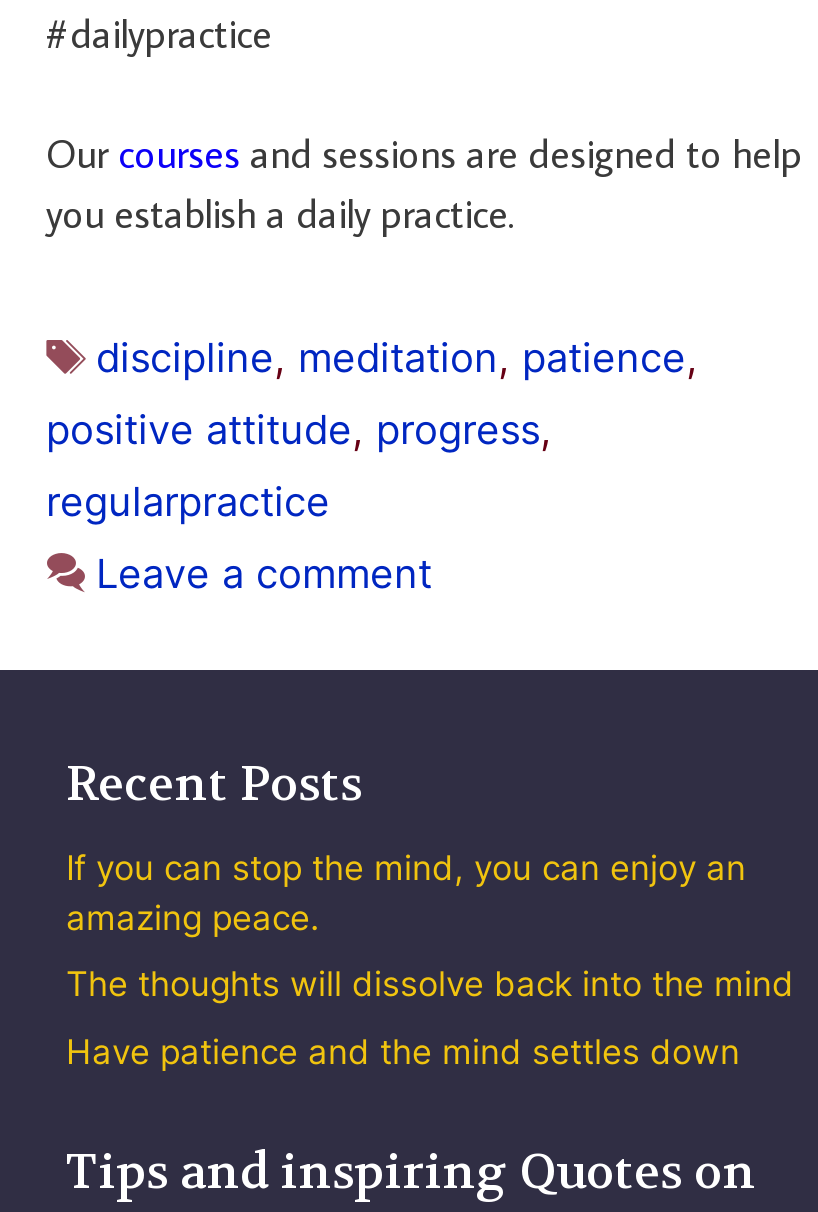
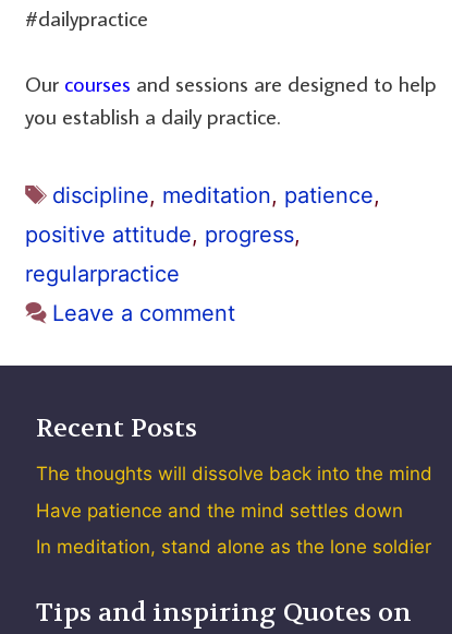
[66,848,746,938] If you can stop the mind, you can enjoy an | amazing peace. -> none
moved [66,965,794,1072] -> [36,463,432,521]: The thoughts will dissolve back into the mind | Have patience and the mind settles down
none -> [36,536,431,558] In meditation, stand alone as the lone soldier

